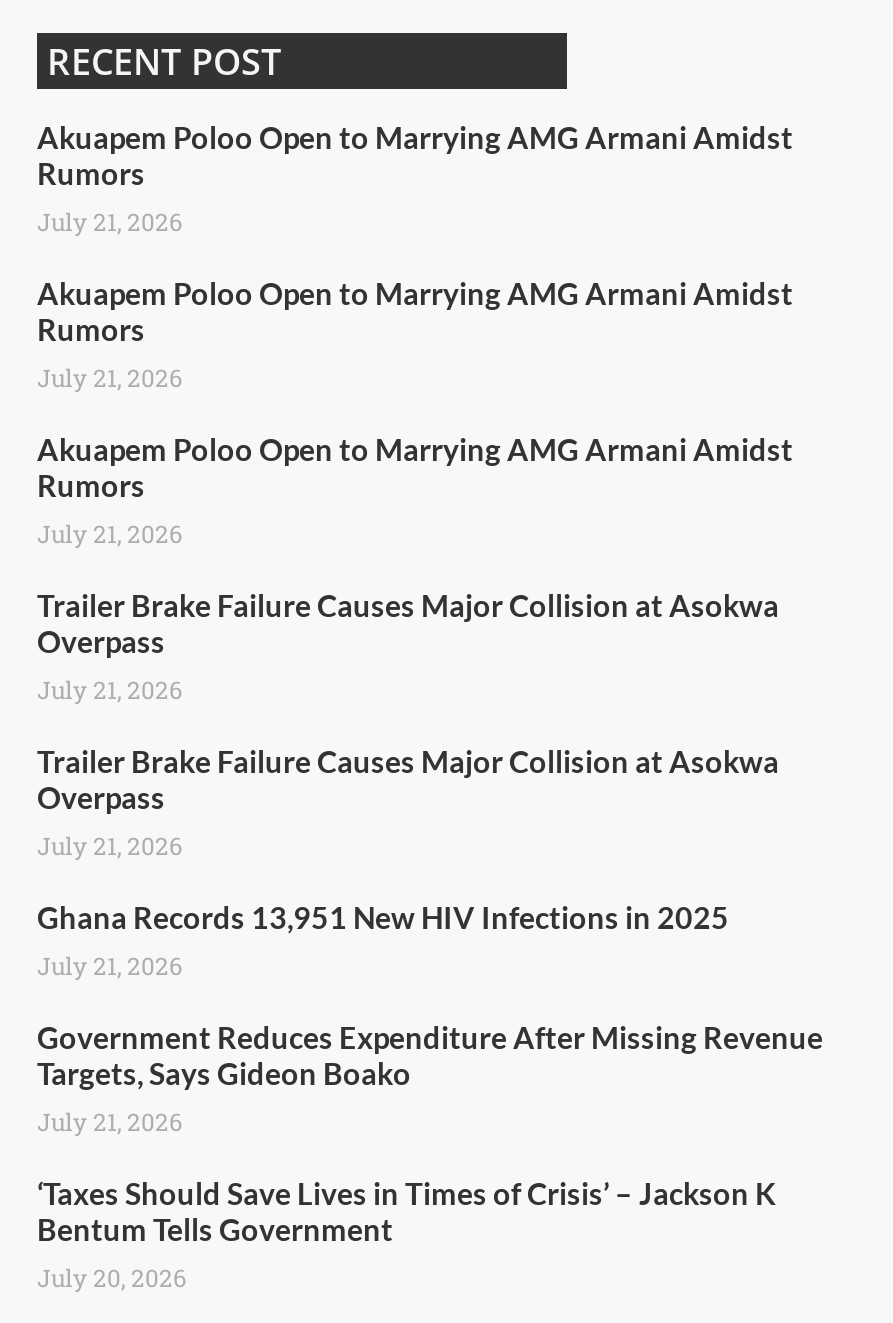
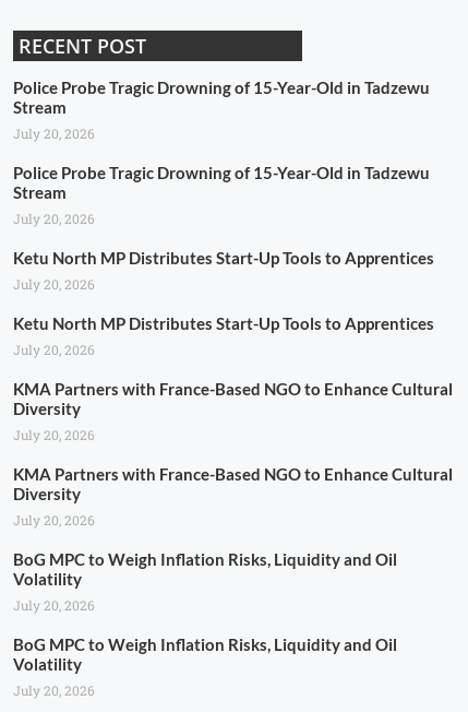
[37,118,793,236] Akuapem Poloo Open to Marrying AMG Armani Amidst | Rumors | July 21, 2026 -> [13,77,430,141] Police Probe Tragic Drowning of 15-Year-Old in Tadzewu | Stream | July 20, 2026
[37,274,793,392] Akuapem Poloo Open to Marrying AMG Armani Amidst | Rumors | July 21, 2026 -> [13,162,430,227] Police Probe Tragic Drowning of 15-Year-Old in Tadzewu | Stream | July 20, 2026
[37,430,793,548] Akuapem Poloo Open to Marrying AMG Armani Amidst | Rumors | July 21, 2026 -> [13,247,434,292] Ketu North MP Distributes Start-Up Tools to Apprentices | July 20, 2026
[37,586,779,704] Trailer Brake Failure Causes Major Collision at Asokwa | Overpass | July 21, 2026 -> [13,313,434,358] Ketu North MP Distributes Start-Up Tools to Apprentices | July 20, 2026
[37,742,779,860] Trailer Brake Failure Causes Major Collision at Asokwa | Overpass | July 21, 2026 -> [13,378,453,443] KMA Partners with France-Based NGO to Enhance Cultural | Diversity | July 20, 2026
[37,898,729,980] Ghana Records 13,951 New HIV Infections in 2025 | July 21, 2026 -> [13,464,453,528] KMA Partners with France-Based NGO to Enhance Cultural | Diversity | July 20, 2026
[37,1018,823,1136] Government Reduces Expenditure After Missing Revenue | Targets, Says Gideon Boako | July 21, 2026 -> [13,549,397,613] BoG MPC to Weigh Inflation Risks, Liquidity and Oil | Volatility | July 20, 2026
[37,1174,775,1246] ‘Taxes Should Save Lives in Times of Crisis’ – Jackson K | Bentum Tells Government -> [13,634,397,673] BoG MPC to Weigh Inflation Risks, Liquidity and Oil | Volatility

